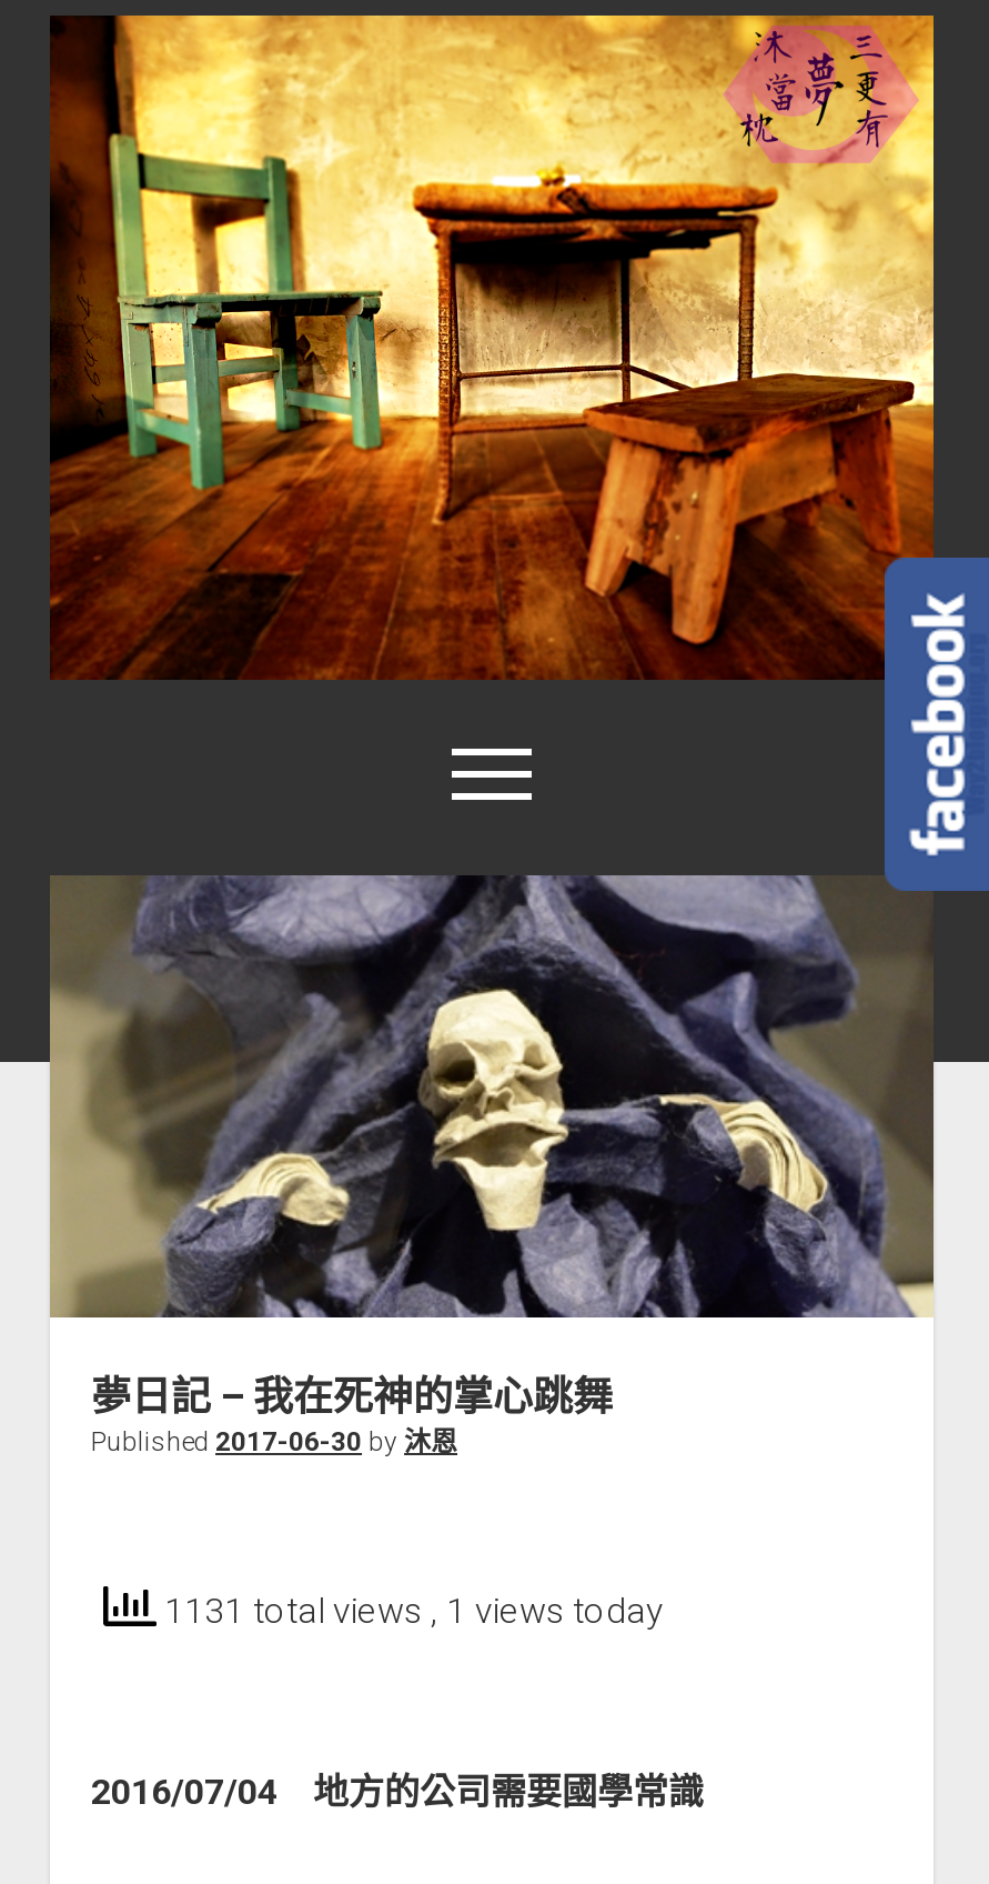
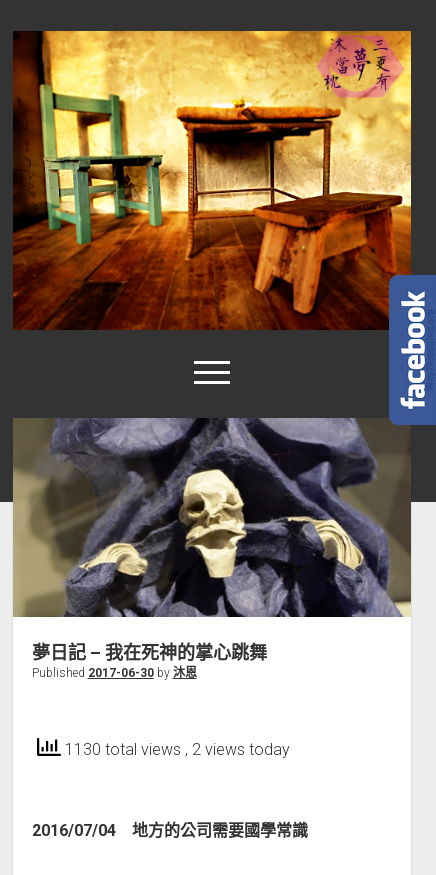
[155,1590,664,1632] 1131 total views, 1 views today -> [60,739,289,758] 1130 total views, 2 views today

